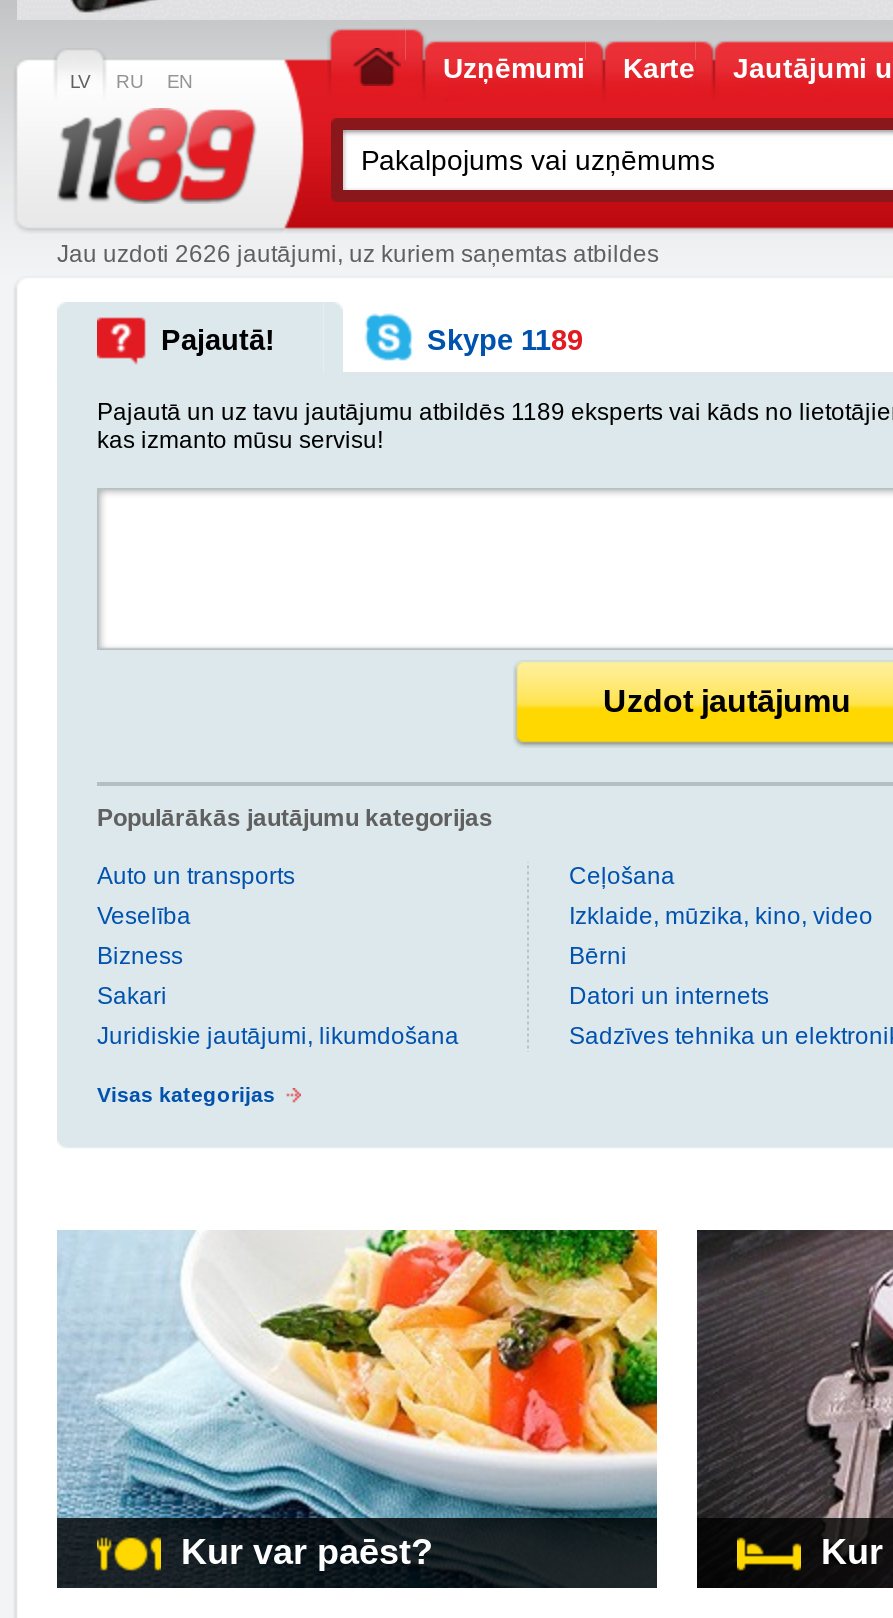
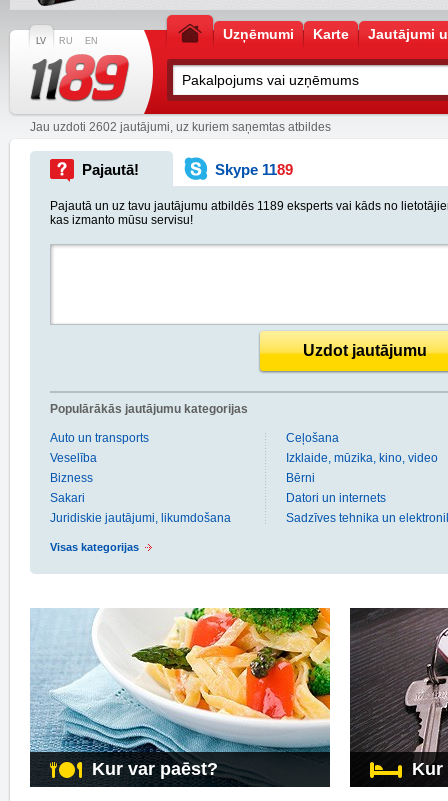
[57,240,659,268] Jau uzdoti 2626 jautājumi, uz kuriem saņemtas atbildes -> [30,120,331,134] Jau uzdoti 2602 jautājumi, uz kuriem saņemtas atbildes

